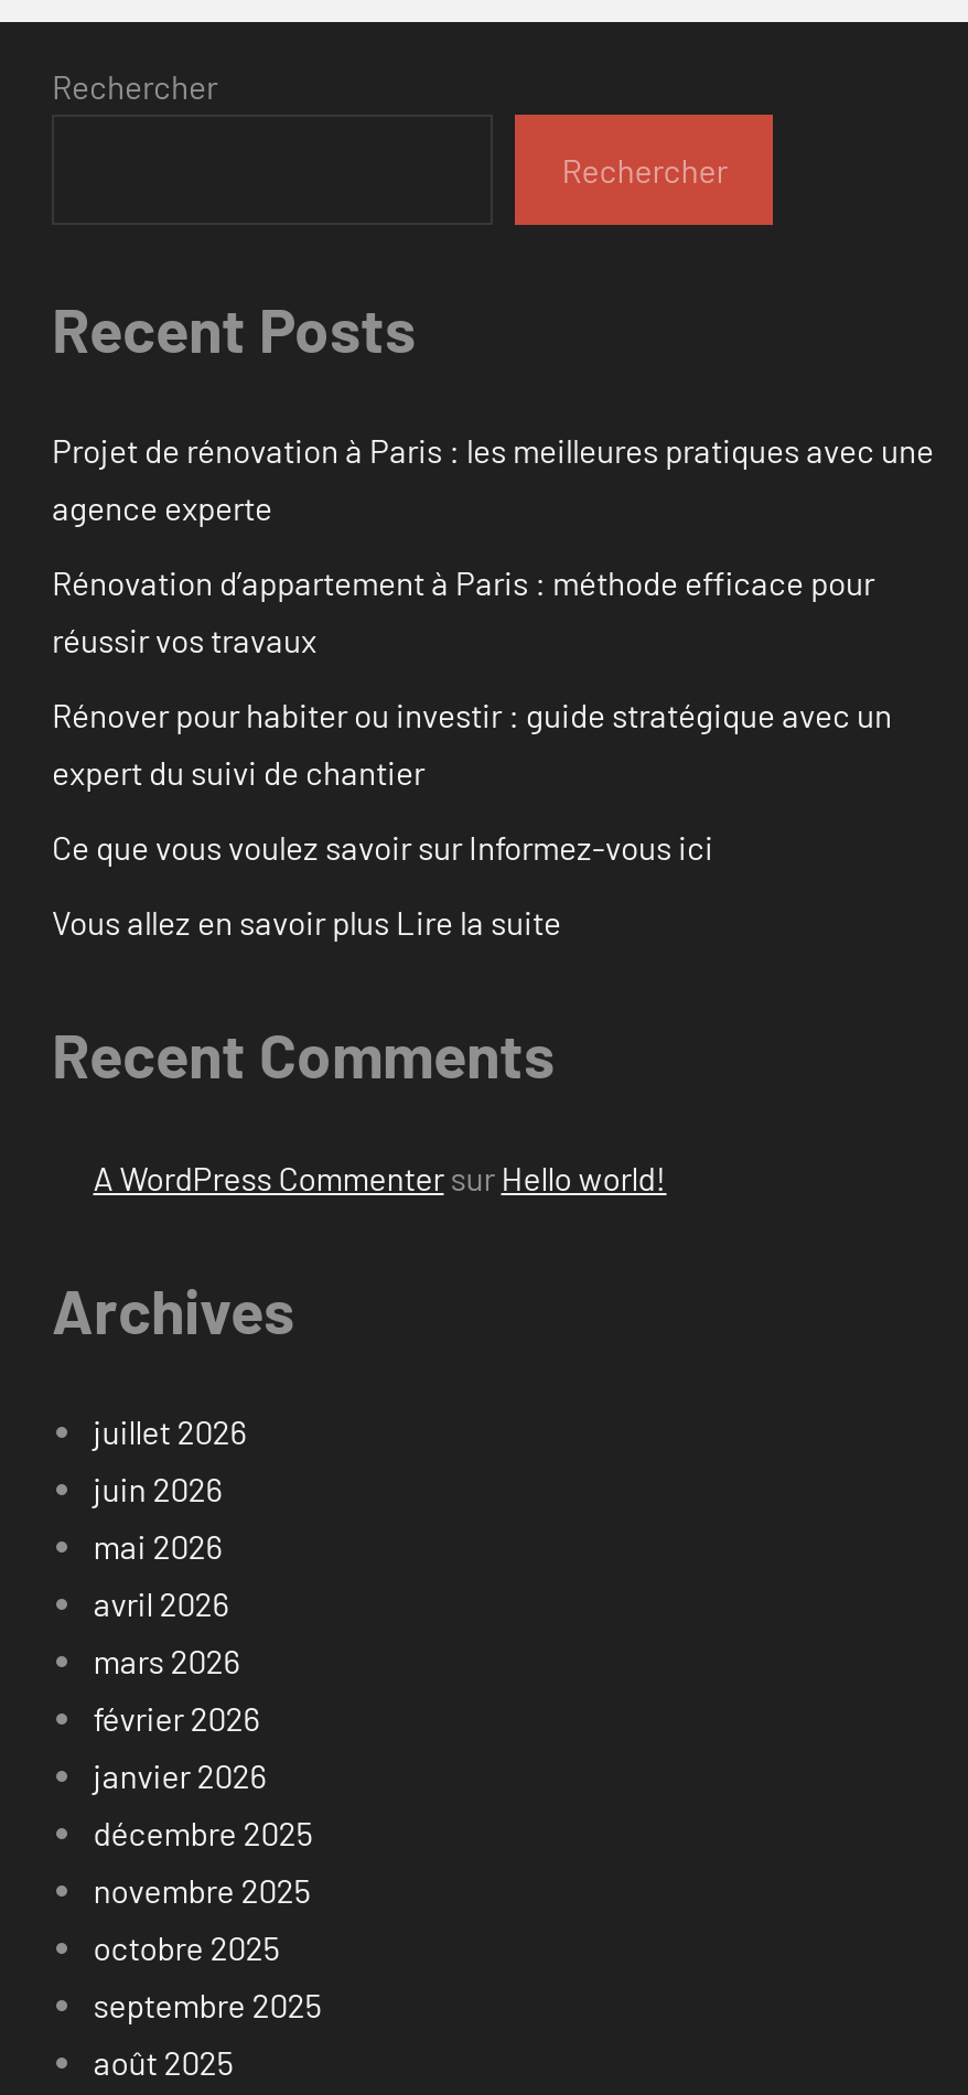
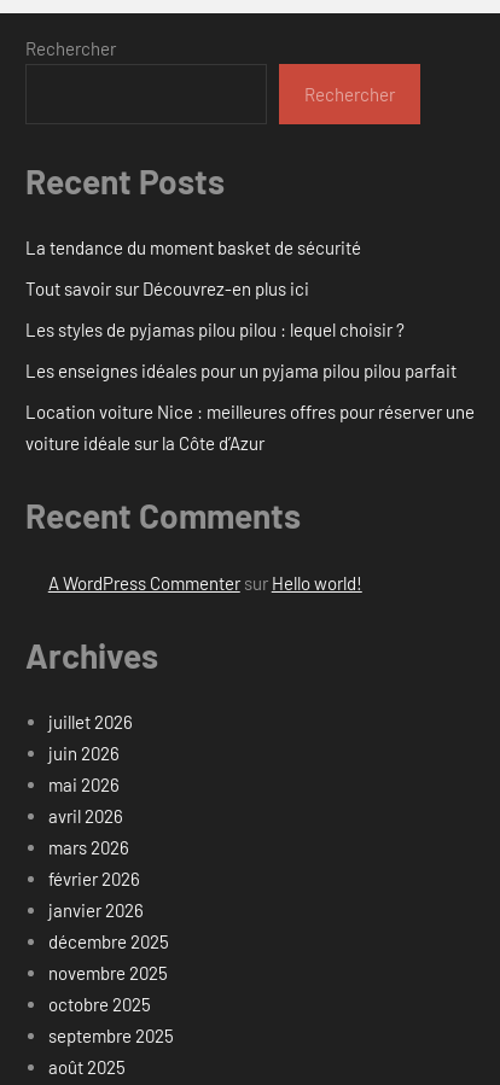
[52,431,934,528] Projet de rénovation à Paris : les meilleures pratiques avec une | agence experte -> [25,237,361,259] La tendance du moment basket de sécurité
[52,563,874,660] Rénovation d’appartement à Paris : méthode efficace pour | réussir vos travaux -> [25,278,309,300] Tout savoir sur Découvrez-en plus ici
[52,695,892,792] Rénover pour habiter ou investir : guide stratégique avec un | expert du suivi de chantier -> [25,319,405,341] Les styles de pyjamas pilou pilou : lequel choisir ?
[52,828,713,867] Ce que vous voulez savoir sur Informez-vous ici -> [25,360,457,382] Les enseignes idéales pour un pyjama pilou pilou parfait
[52,903,561,942] Vous allez en savoir plus Lire la suite -> [25,401,475,454] Location voiture Nice : meilleures offres pour réserver une | voiture idéale sur la Côte d’Azur

